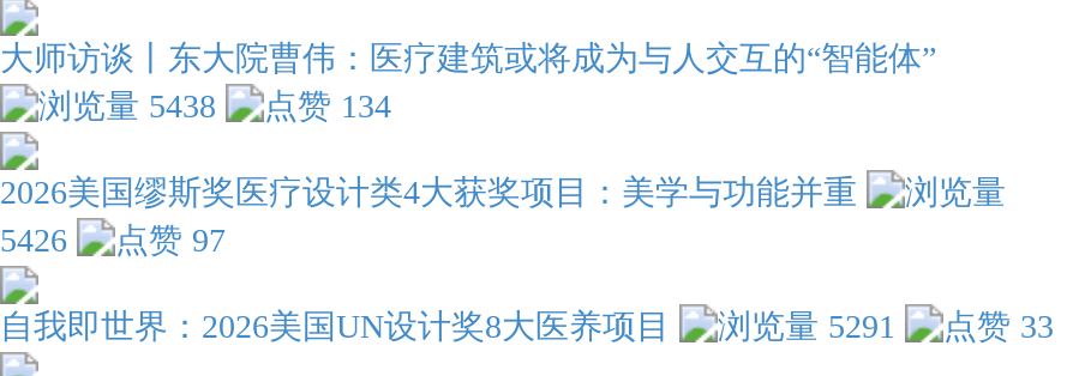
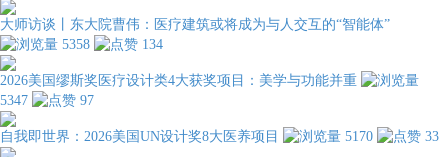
[149,88,216,124] 5438 -> [62,37,90,52] 5358
[0,222,67,258] 5426 -> [0,93,28,108] 5347
[828,308,895,344] 5291 -> [345,129,373,144] 5170

